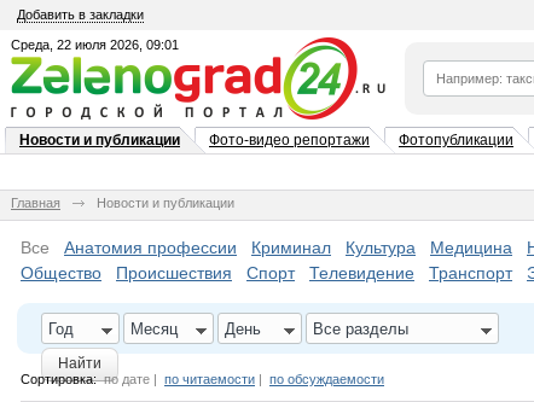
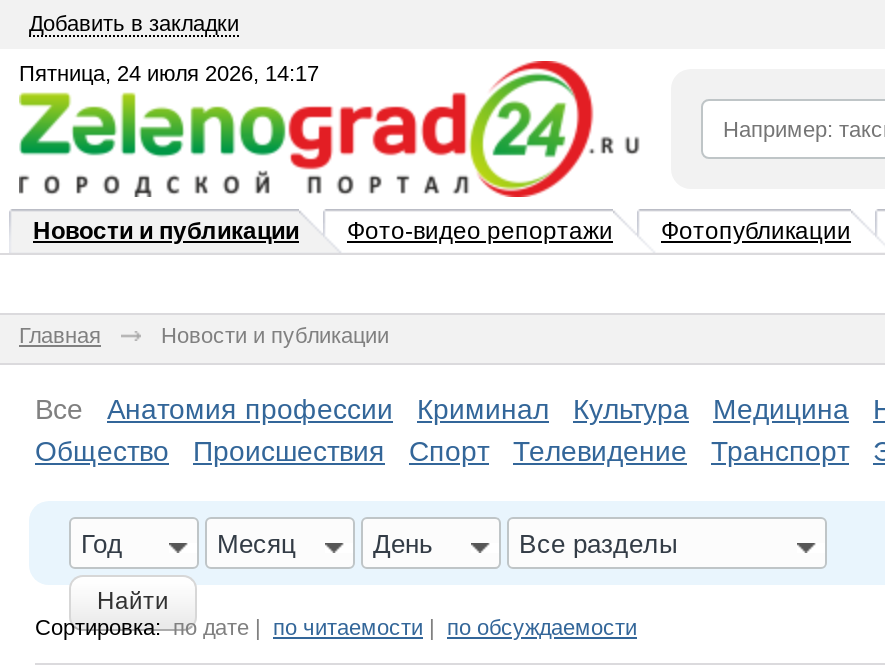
[11,37,179,52] Среда, 22 июля 2026, 09:01 -> [19,61,319,85] Пятница, 24 июля 2026, 14:17

